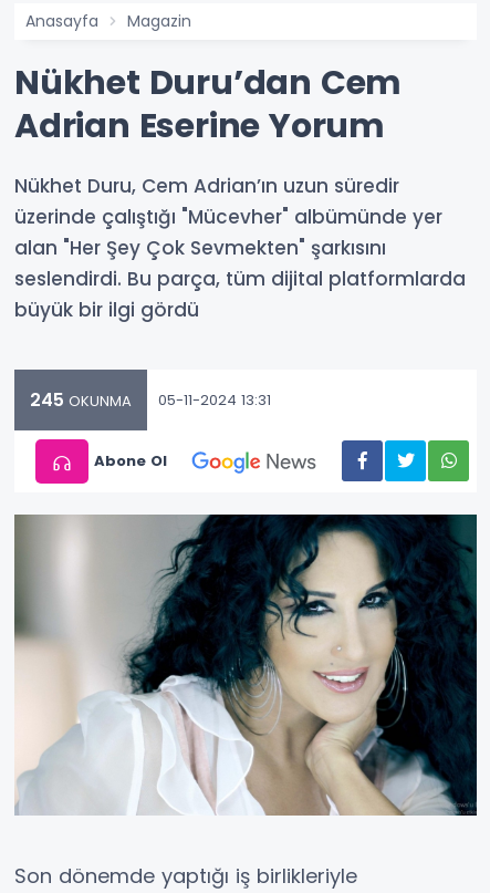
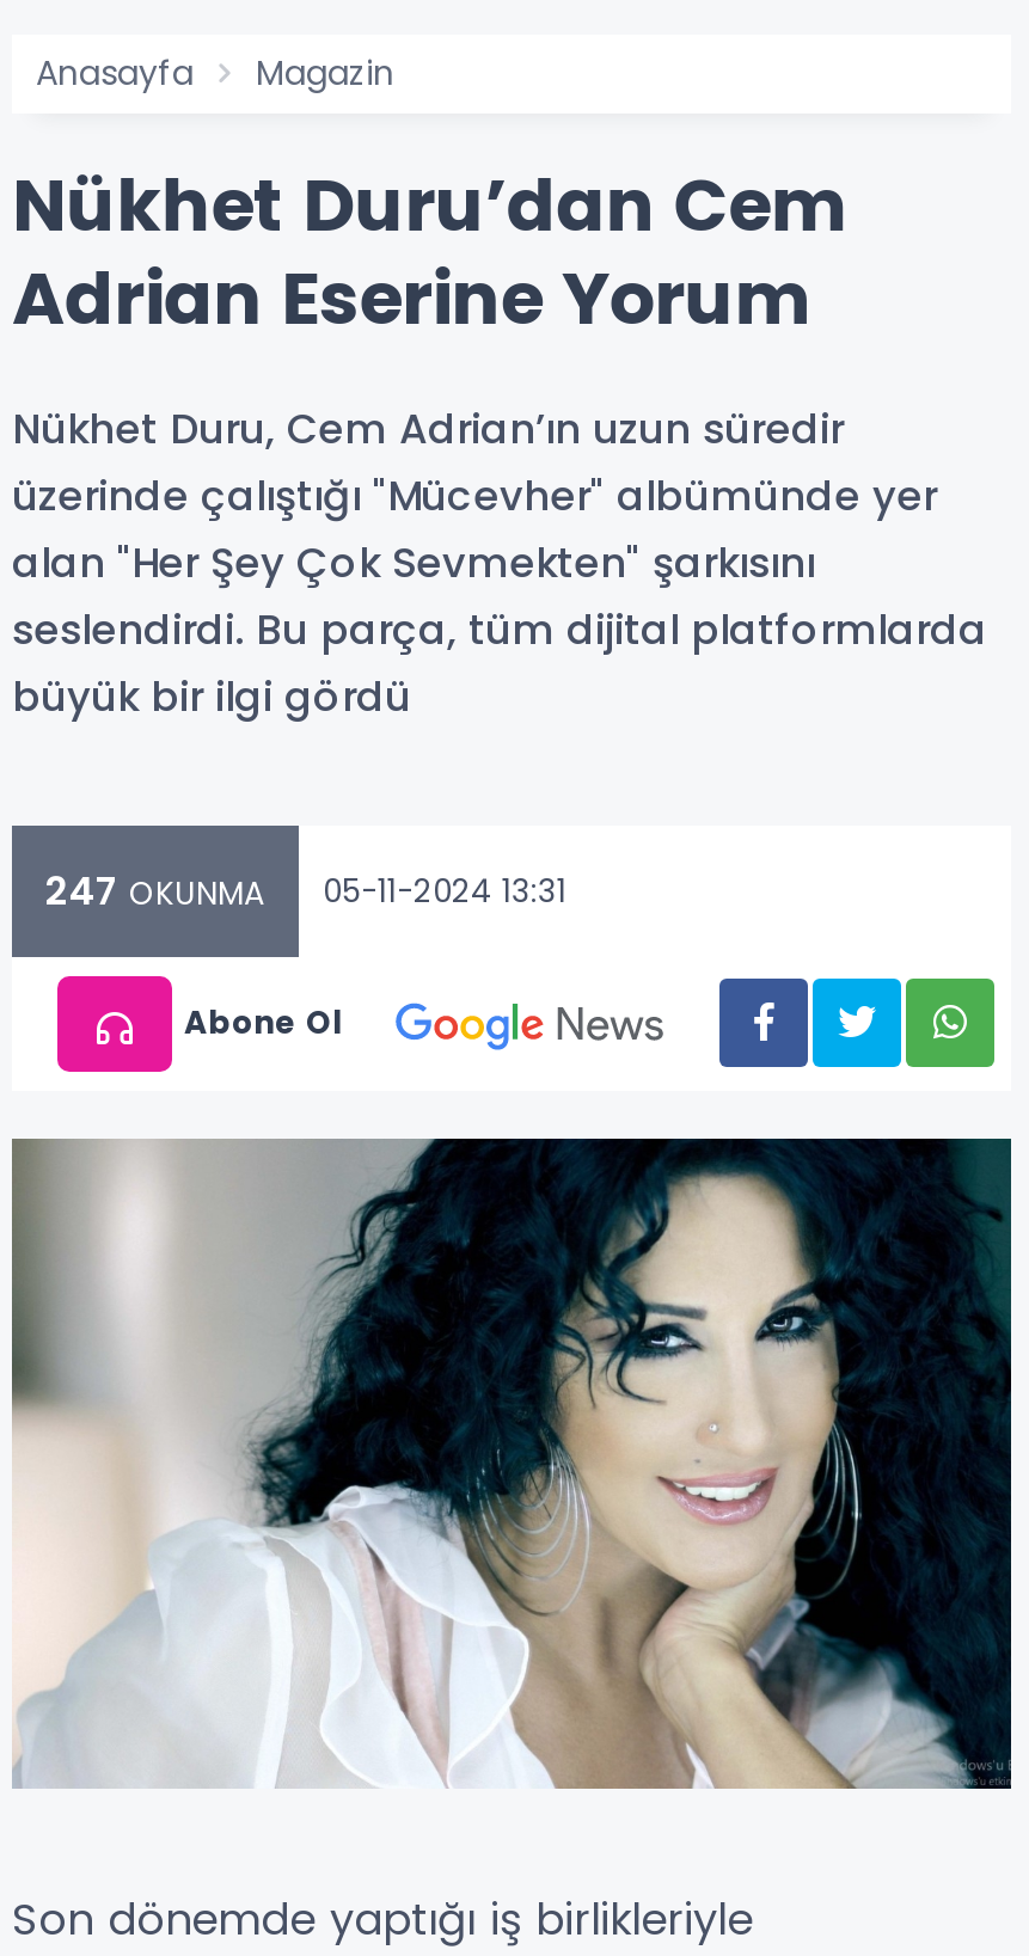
[30,388,271,413] 245 OKUNMA 05-11-2024 13:31 -> [45,864,566,919] 247 OKUNMA 05-11-2024 13:31

